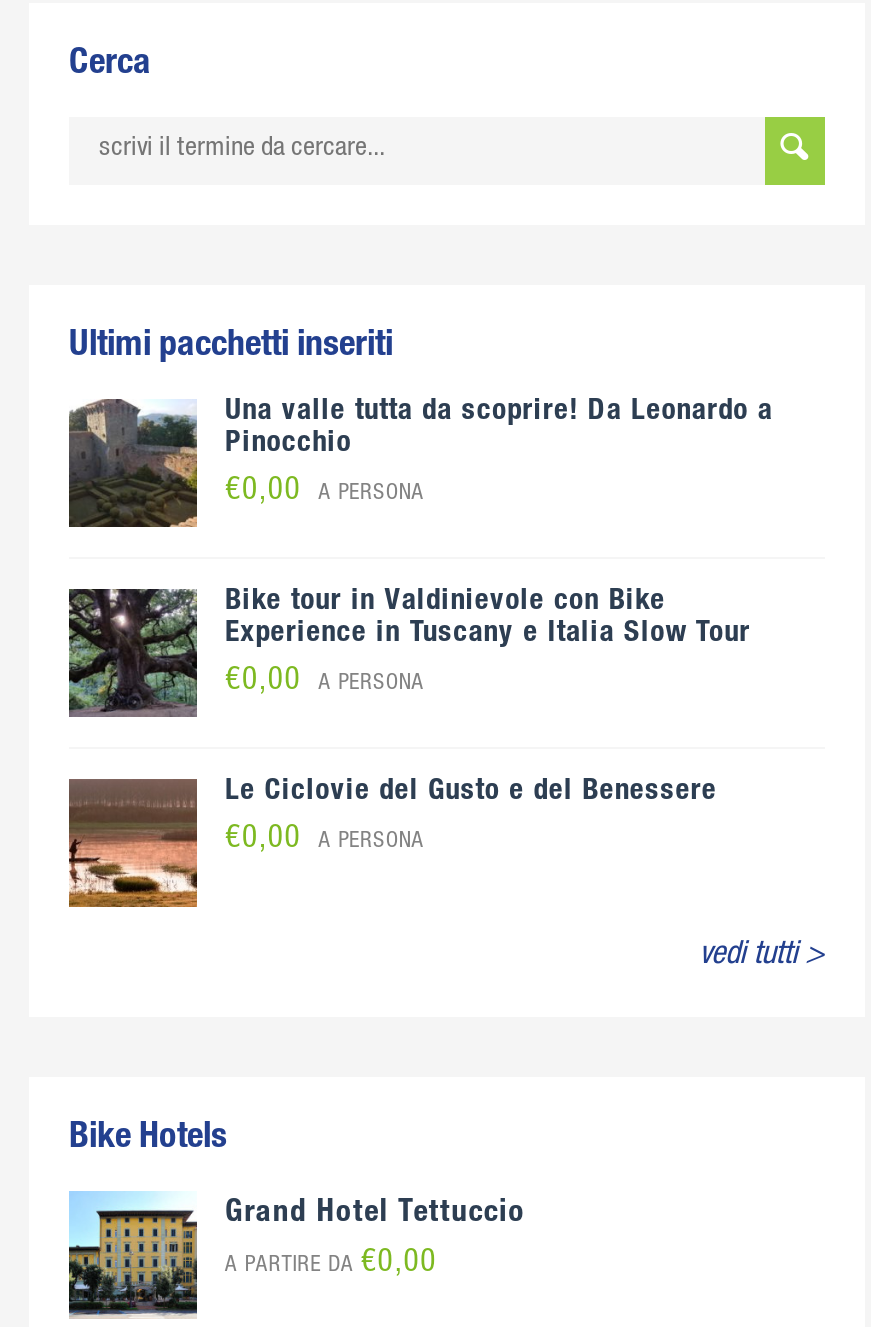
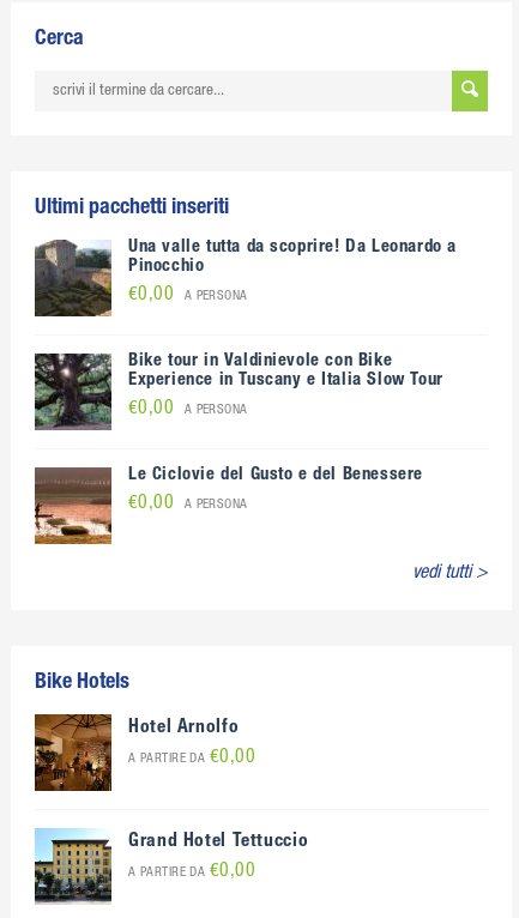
none -> [34,713,255,792] [image] | Hotel Arnolfo | A PARTIRE DA €0,00

